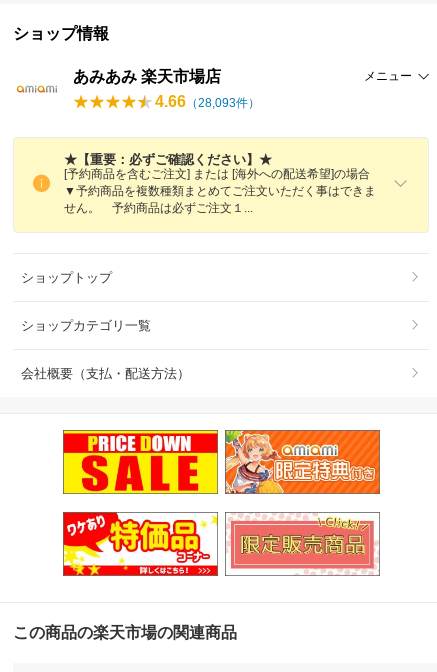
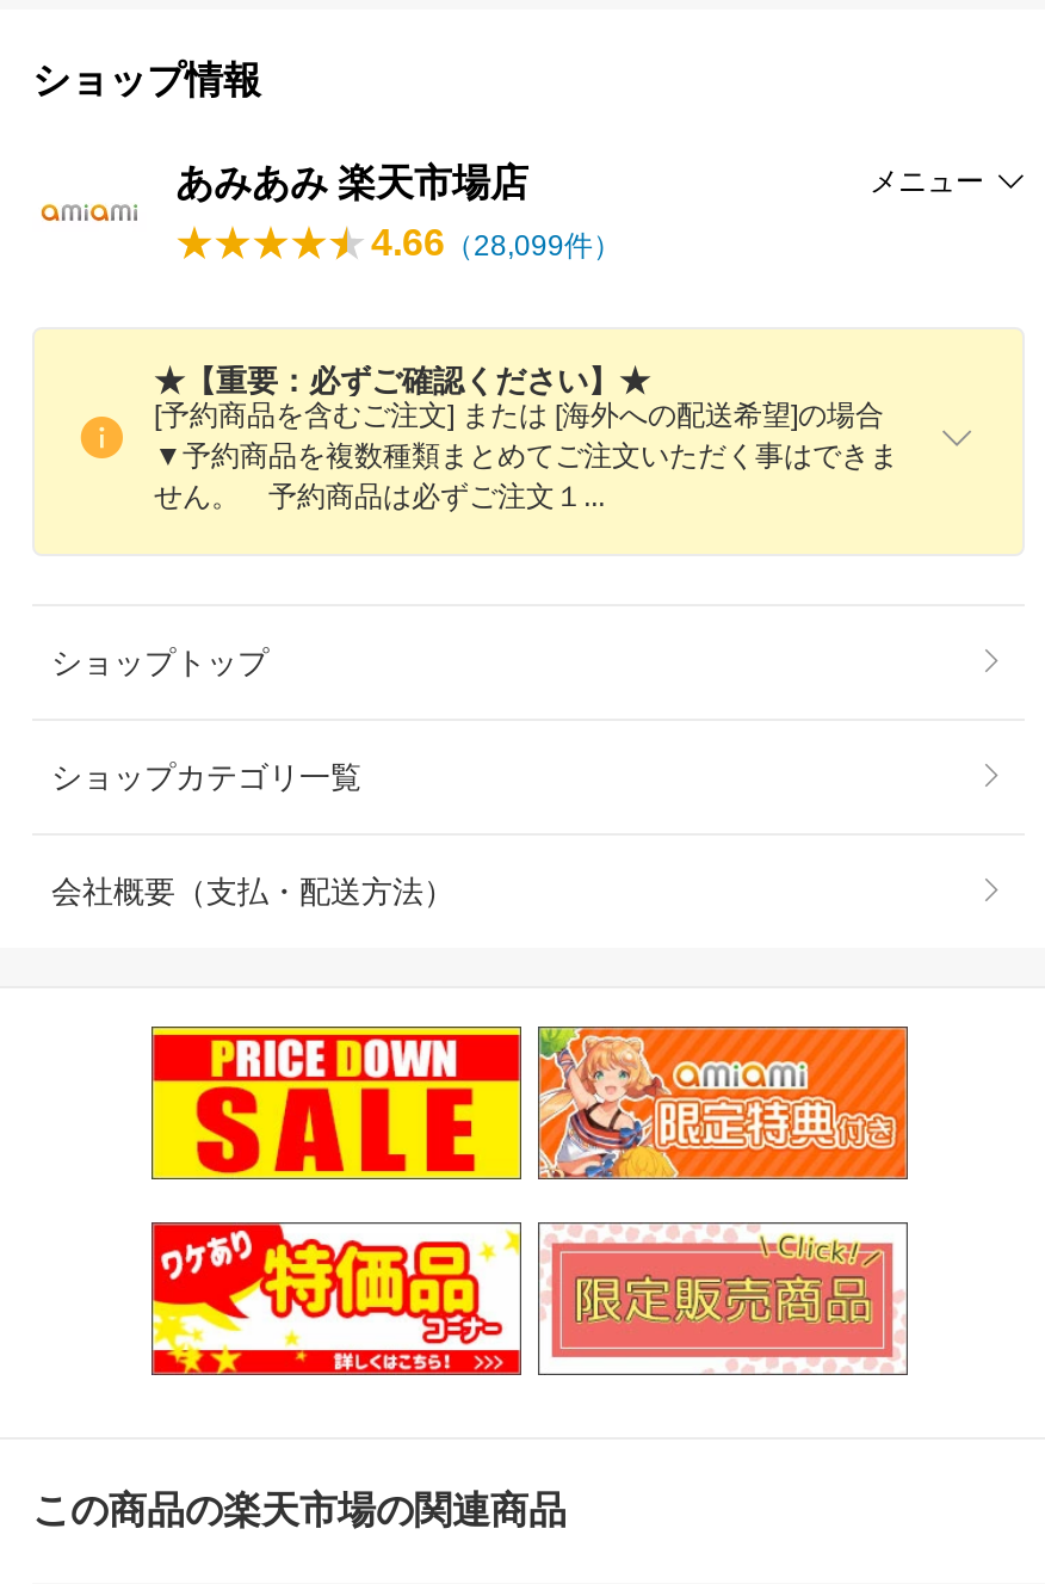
[155,92,260,109] 4.66（28,093件） -> [371,221,622,261] 4.66（28,099件）

